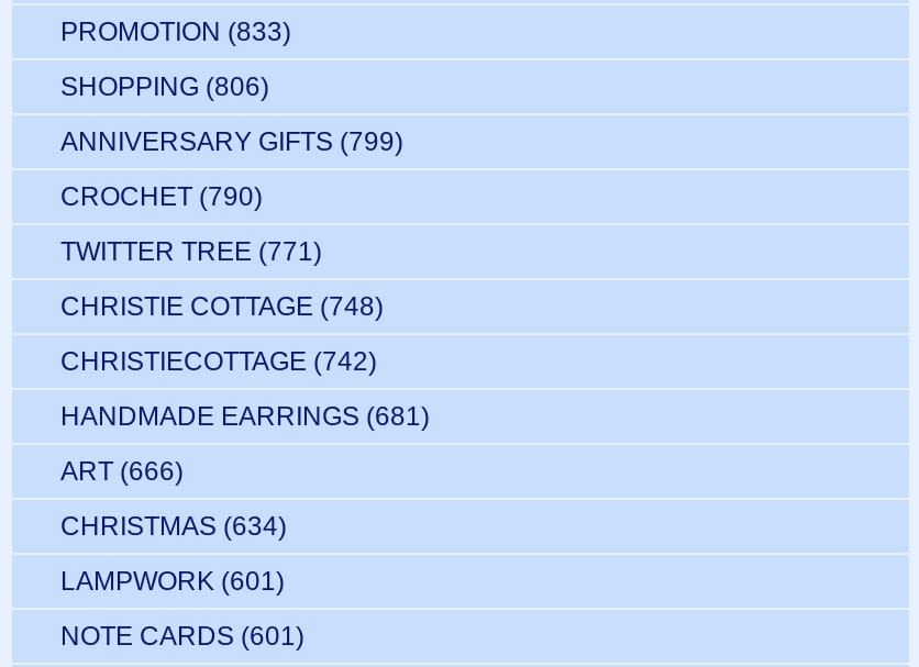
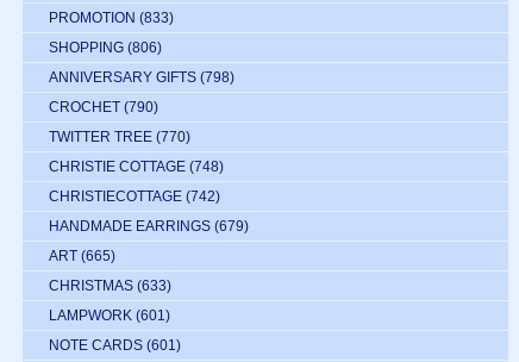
[60,127,403,158] ANNIVERSARY GIFTS (799) -> [49,69,235,86] ANNIVERSARY GIFTS (798)
[60,237,322,267] TWITTER TREE (771) -> [49,129,190,146] TWITTER TREE (770)
[60,402,430,432] HANDMADE EARRINGS (681) -> [49,218,249,235] HANDMADE EARRINGS (679)
[60,456,184,487] ART (666) -> [49,248,115,265] ART (665)
[60,511,287,542] CHRISTMAS (634) -> [49,278,171,294] CHRISTMAS (633)

